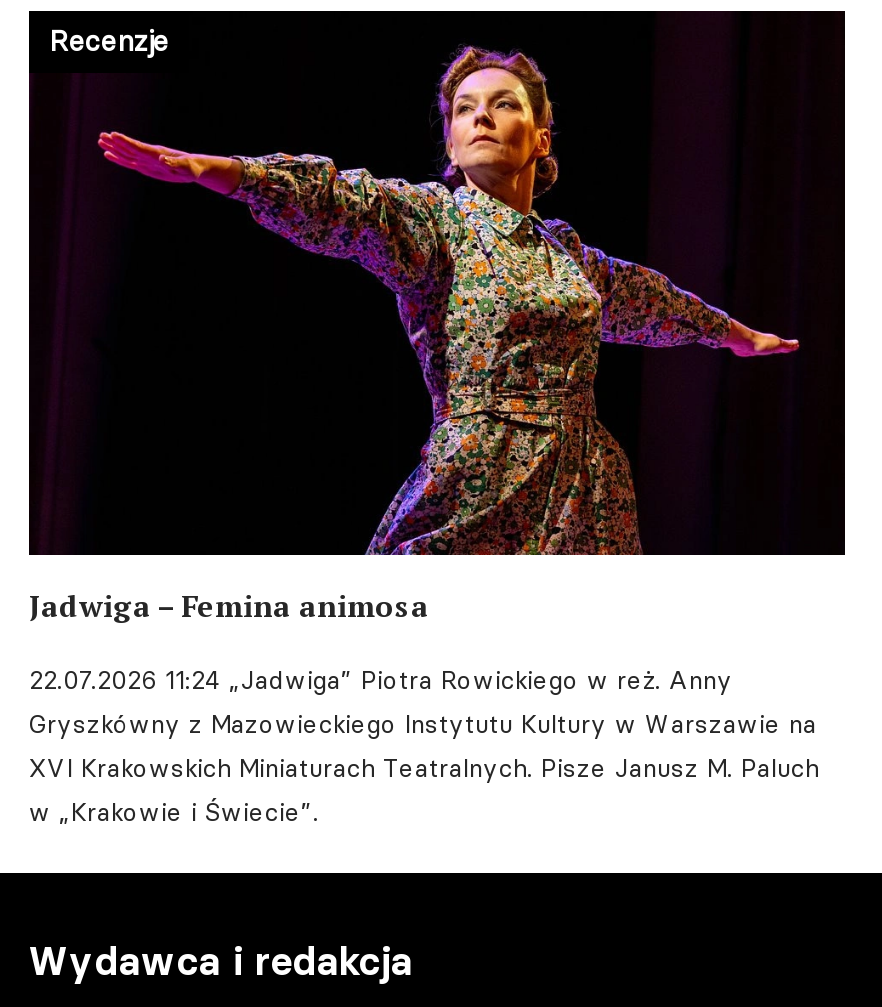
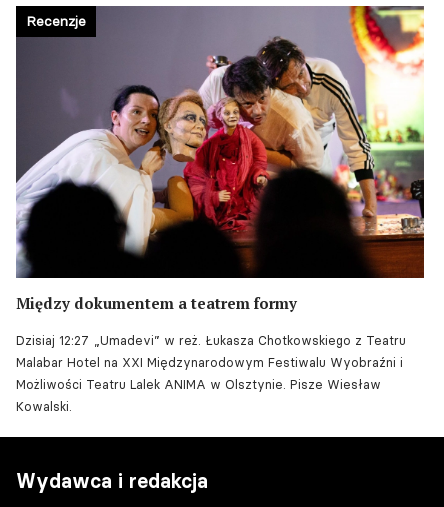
[27,9,847,625] [image] | Jadwiga – Femina animosa -> [15,5,425,313] [image] | Między dokumentem a teatrem formy
[29,665,733,695] 22.07.2026 11:24 „Jadwiga” Piotra Rowickiego w reż. Anny -> [16,333,406,348] Dzisiaj 12:27 „Umadevi” w reż. Łukasza Chotkowskiego z Teatru
[29,709,817,739] Gryszkówny z Mazowieckiego Instytutu Kultury w Warszawie na -> [16,355,403,370] Malabar Hotel na XXI Międzynarodowym Festiwalu Wyobraźni i
[29,753,819,783] XVI Krakowskich Miniaturach Teatralnych. Pisze Janusz M. Paluch -> [16,377,381,392] Możliwości Teatru Lalek ANIMA w Olsztynie. Pisze Wiesław
[29,797,319,827] w „Krakowie i Świecie”. -> [16,399,72,414] Kowalski.

